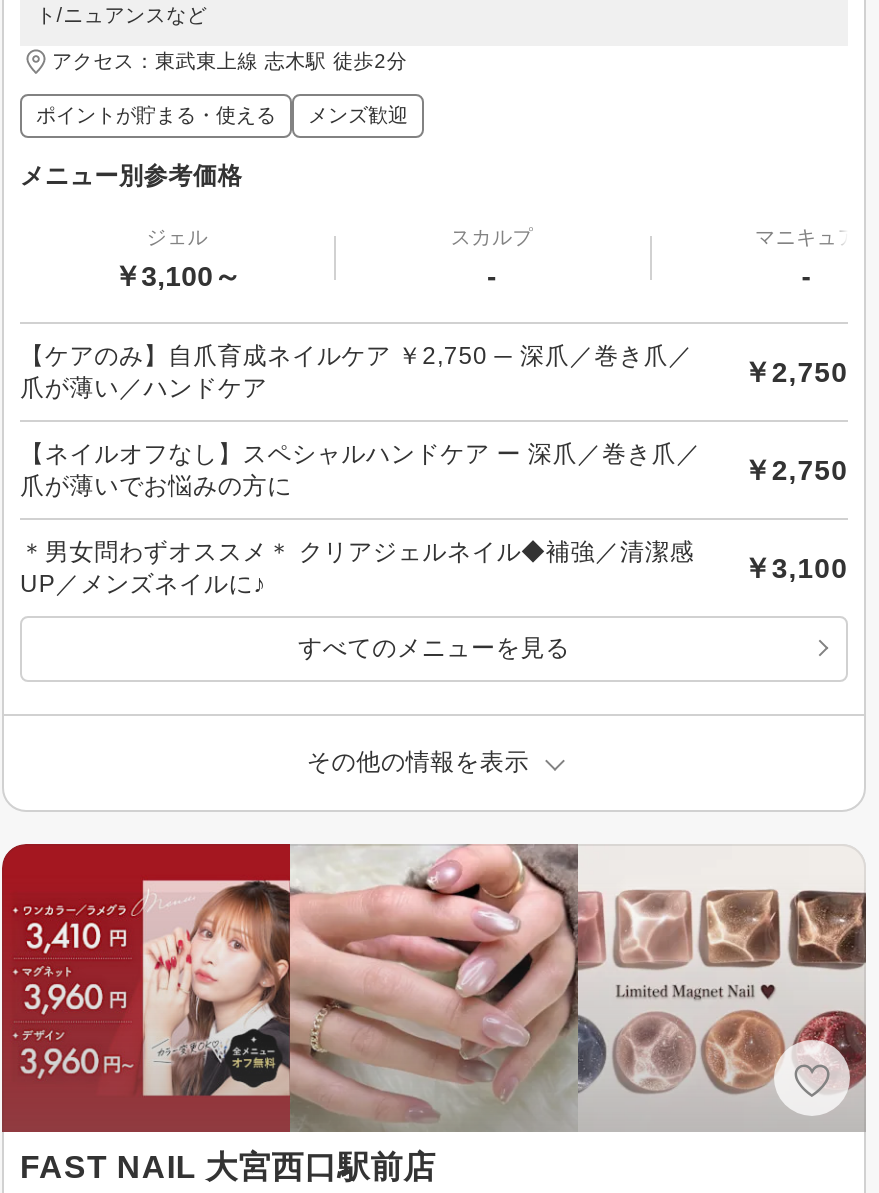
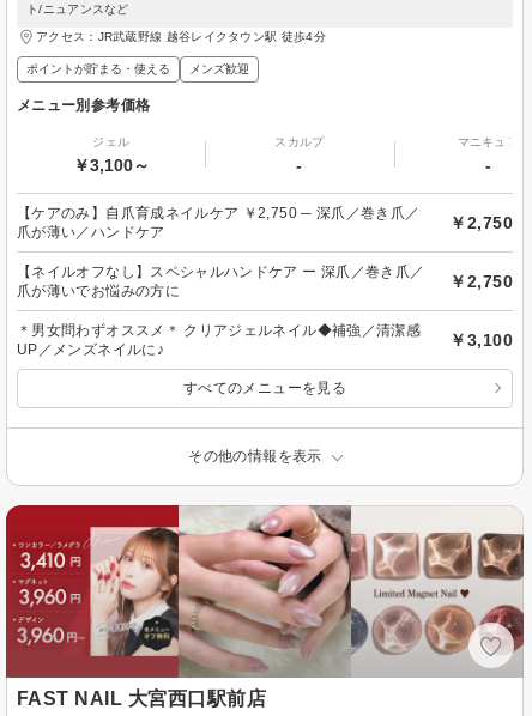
[52,49,407,71] アクセス：東武東上線 志木駅 徒歩2分 -> [36,30,326,43] アクセス：JR武蔵野線 越谷レイクタウン駅 徒歩4分

